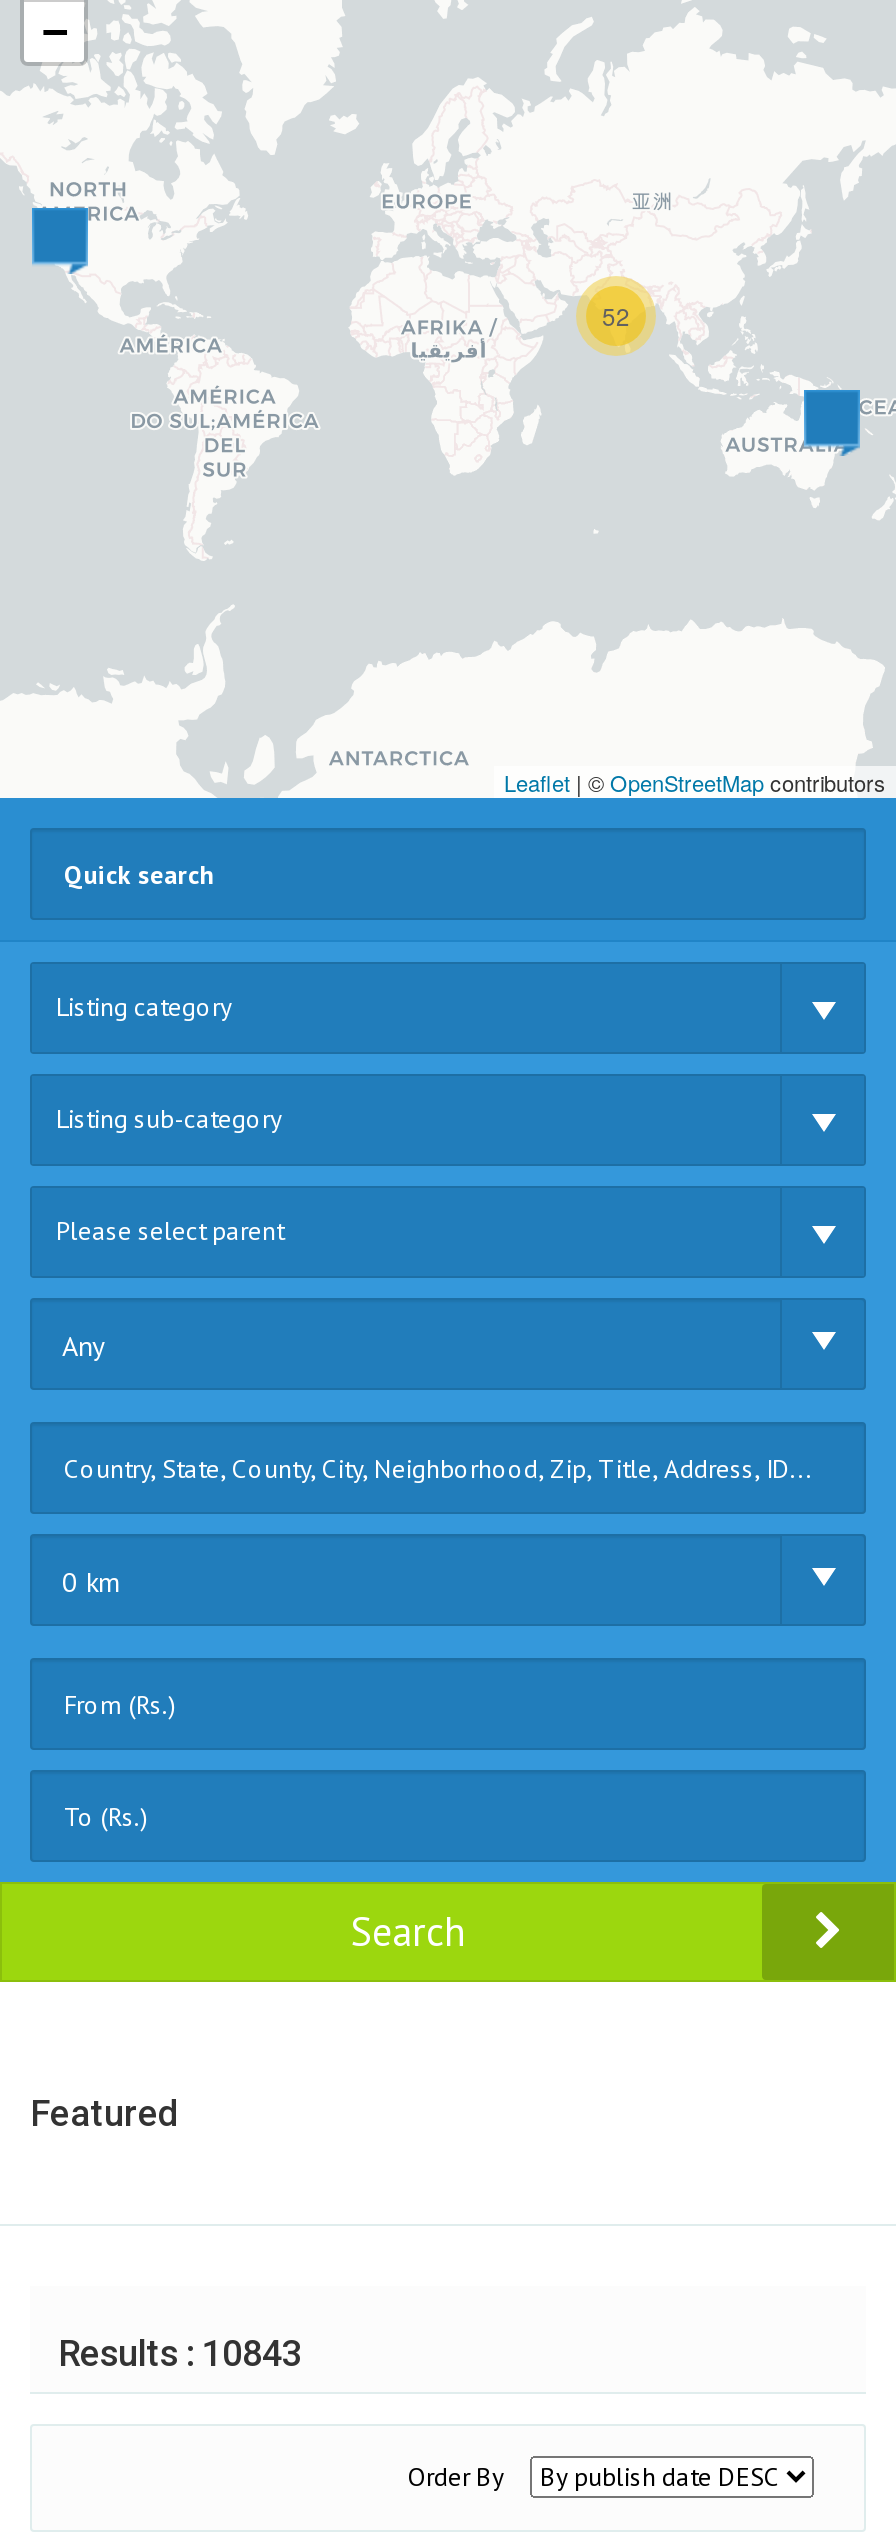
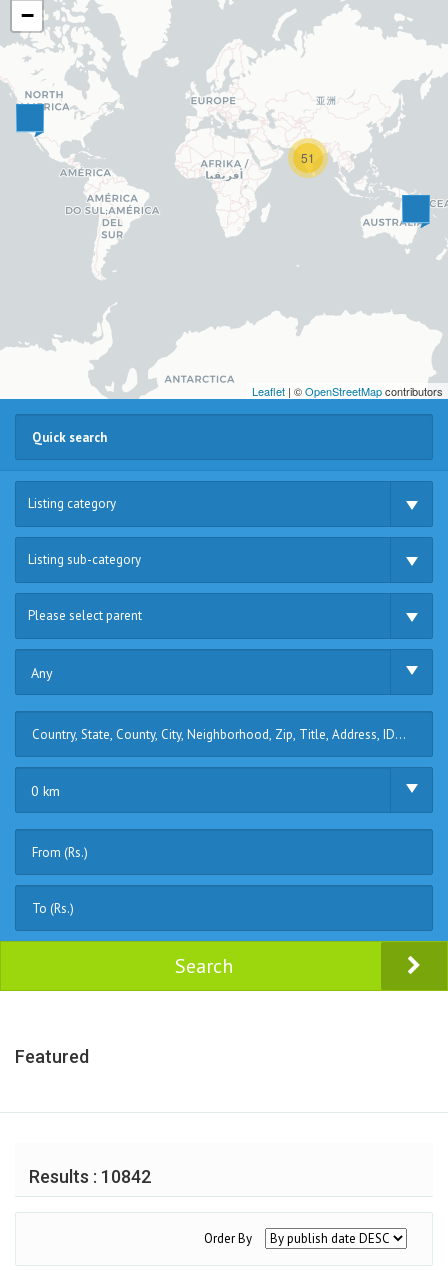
[602,298,630,332] 52 -> [301,149,315,166] 51
[58,2332,302,2374] Results : 10843 -> [29,1166,151,1187] Results : 10842

